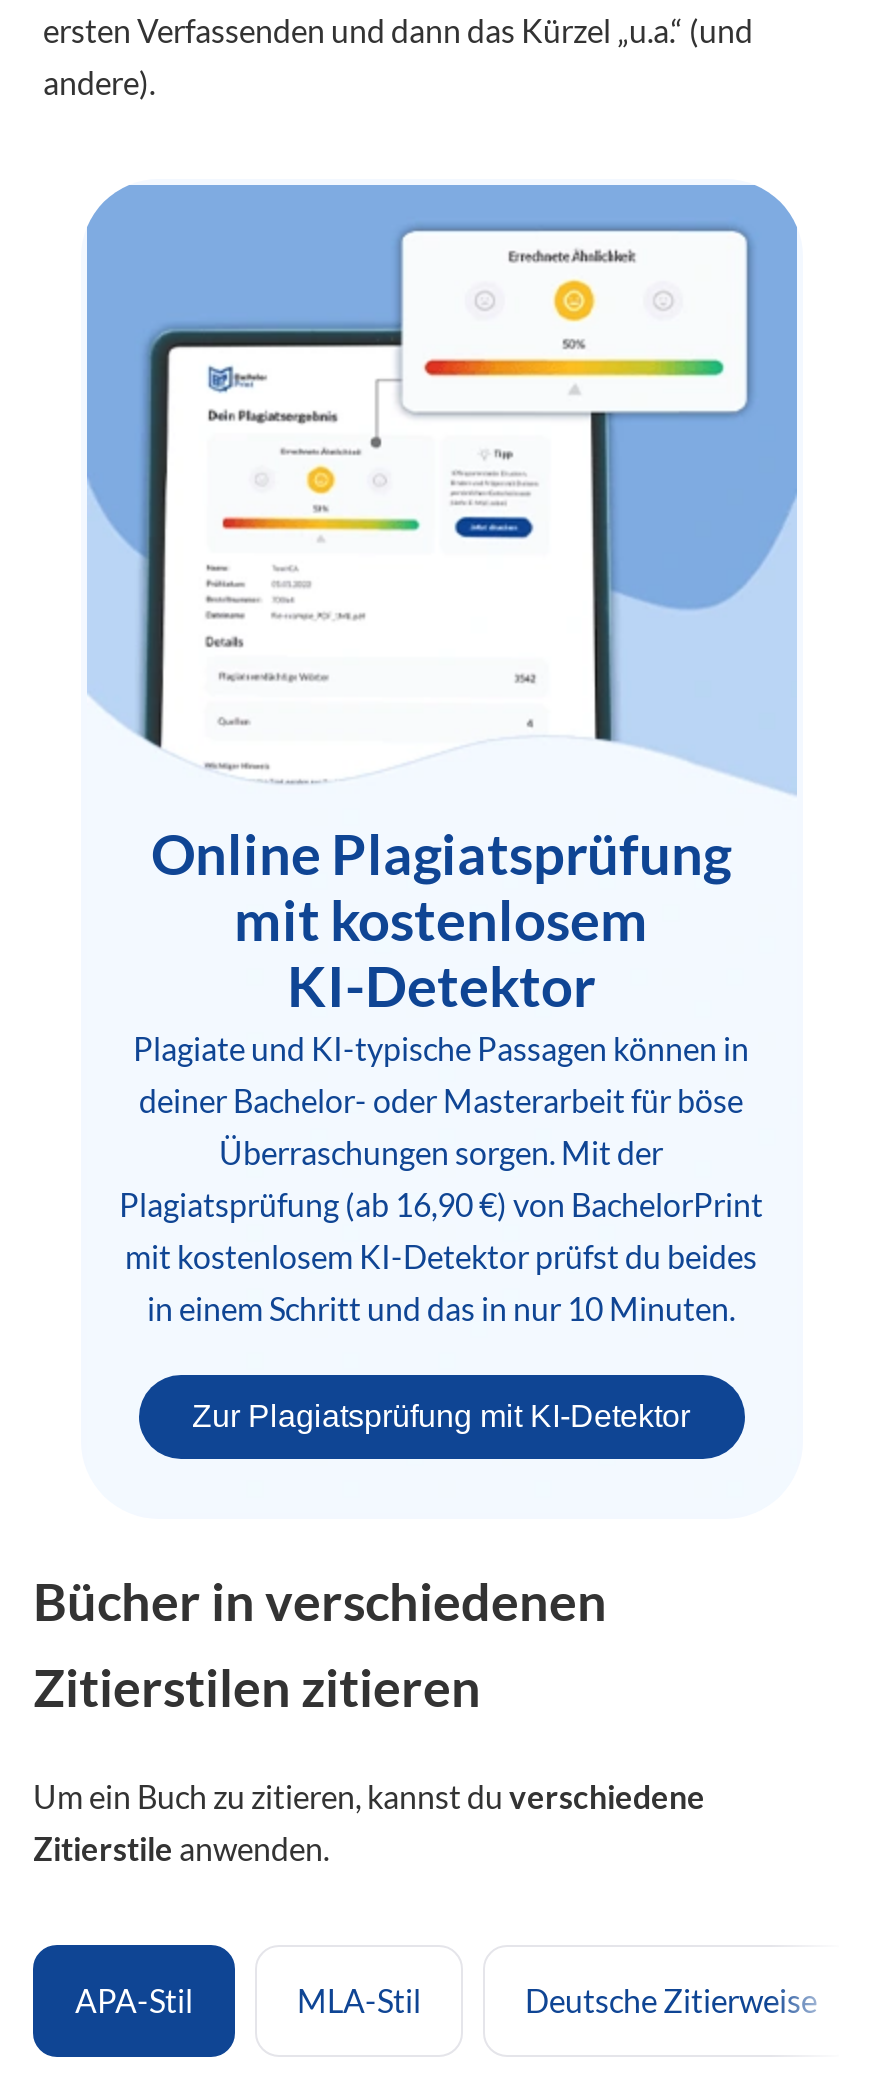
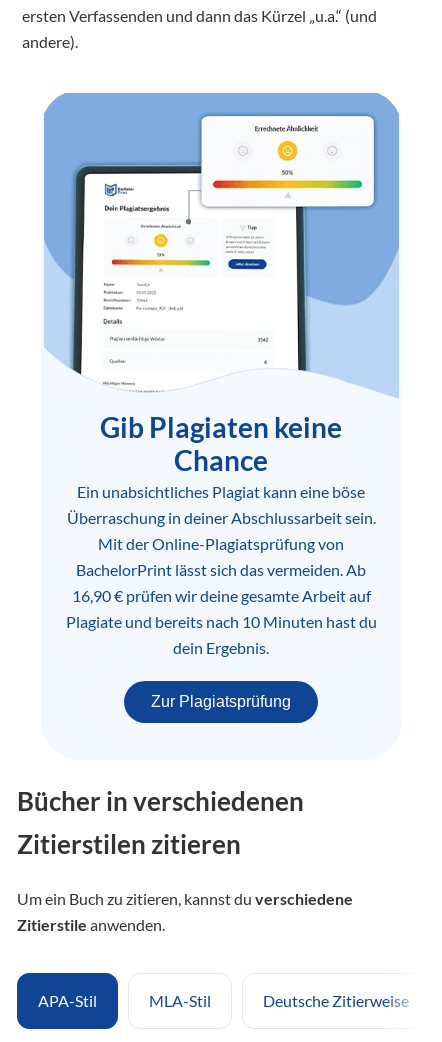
[119,819,763,1327] Online Plagiatsprüfung | mit kostenlosem | KI-Detektor | Plagiate und KI-typische Passagen können in | deiner Bachelor- oder Masterarbeit für böse | Überraschungen sorgen. Mit der | Plagiatsprüfung (ab 16,90 €) von BachelorPrint | mit kostenlosem KI-Detektor prüfst du beides | in einem Schritt und das in nur 10 Minuten. -> [65,410,376,657] Gib Plagiaten keine | Chance | Ein unabsichtliches Plagiat kann eine böse | Überraschung in deiner Abschlussarbeit sein. | Mit der Online-Plagiatsprüfung von | BachelorPrint lässt sich das vermeiden. Ab | 16,90 € prüfen wir deine gesamte Arbeit auf | Plagiate und bereits nach 10 Minuten hast du | dein Ergebnis.
[192,1399,690,1433] Zur Plagiatsprüfung mit KI-Detektor -> [151,693,291,710] Zur Plagiatsprüfung

